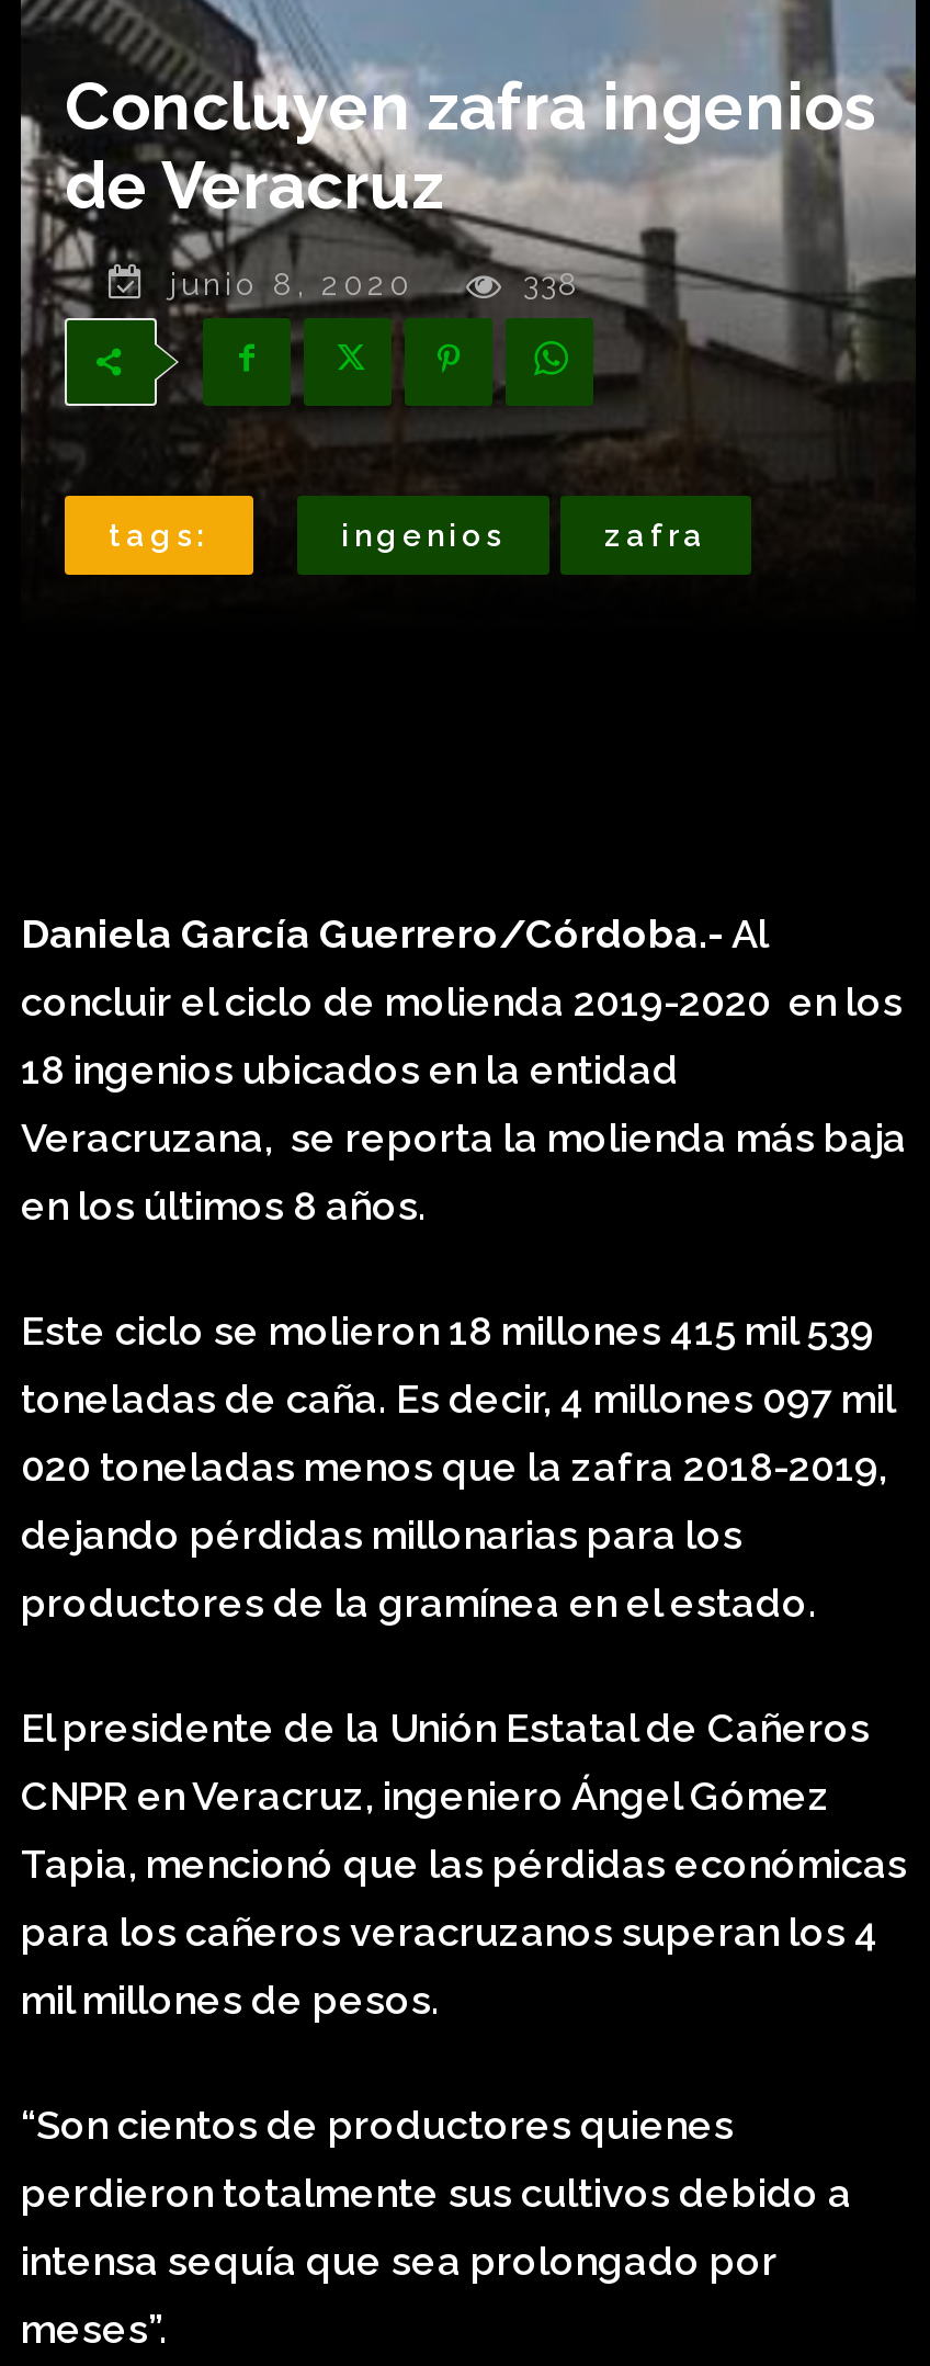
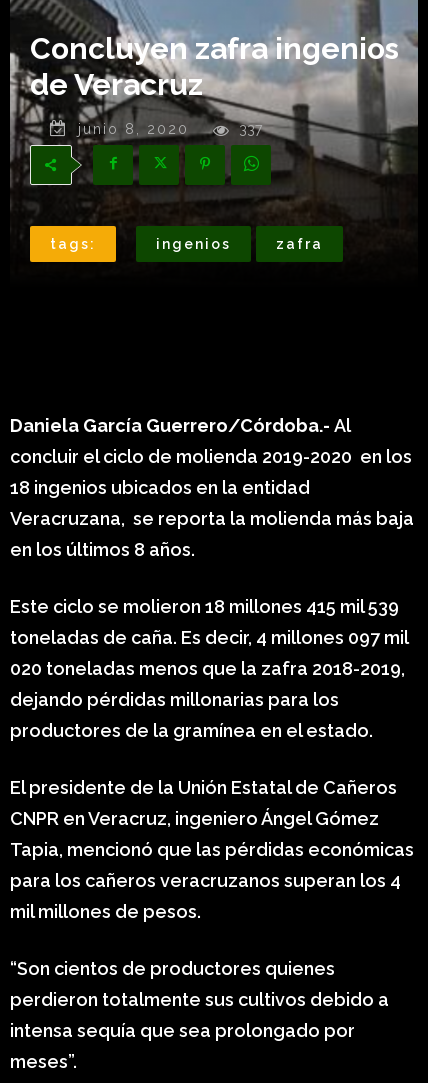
[523,267,578,302] 338 -> [239,122,262,138] 337

